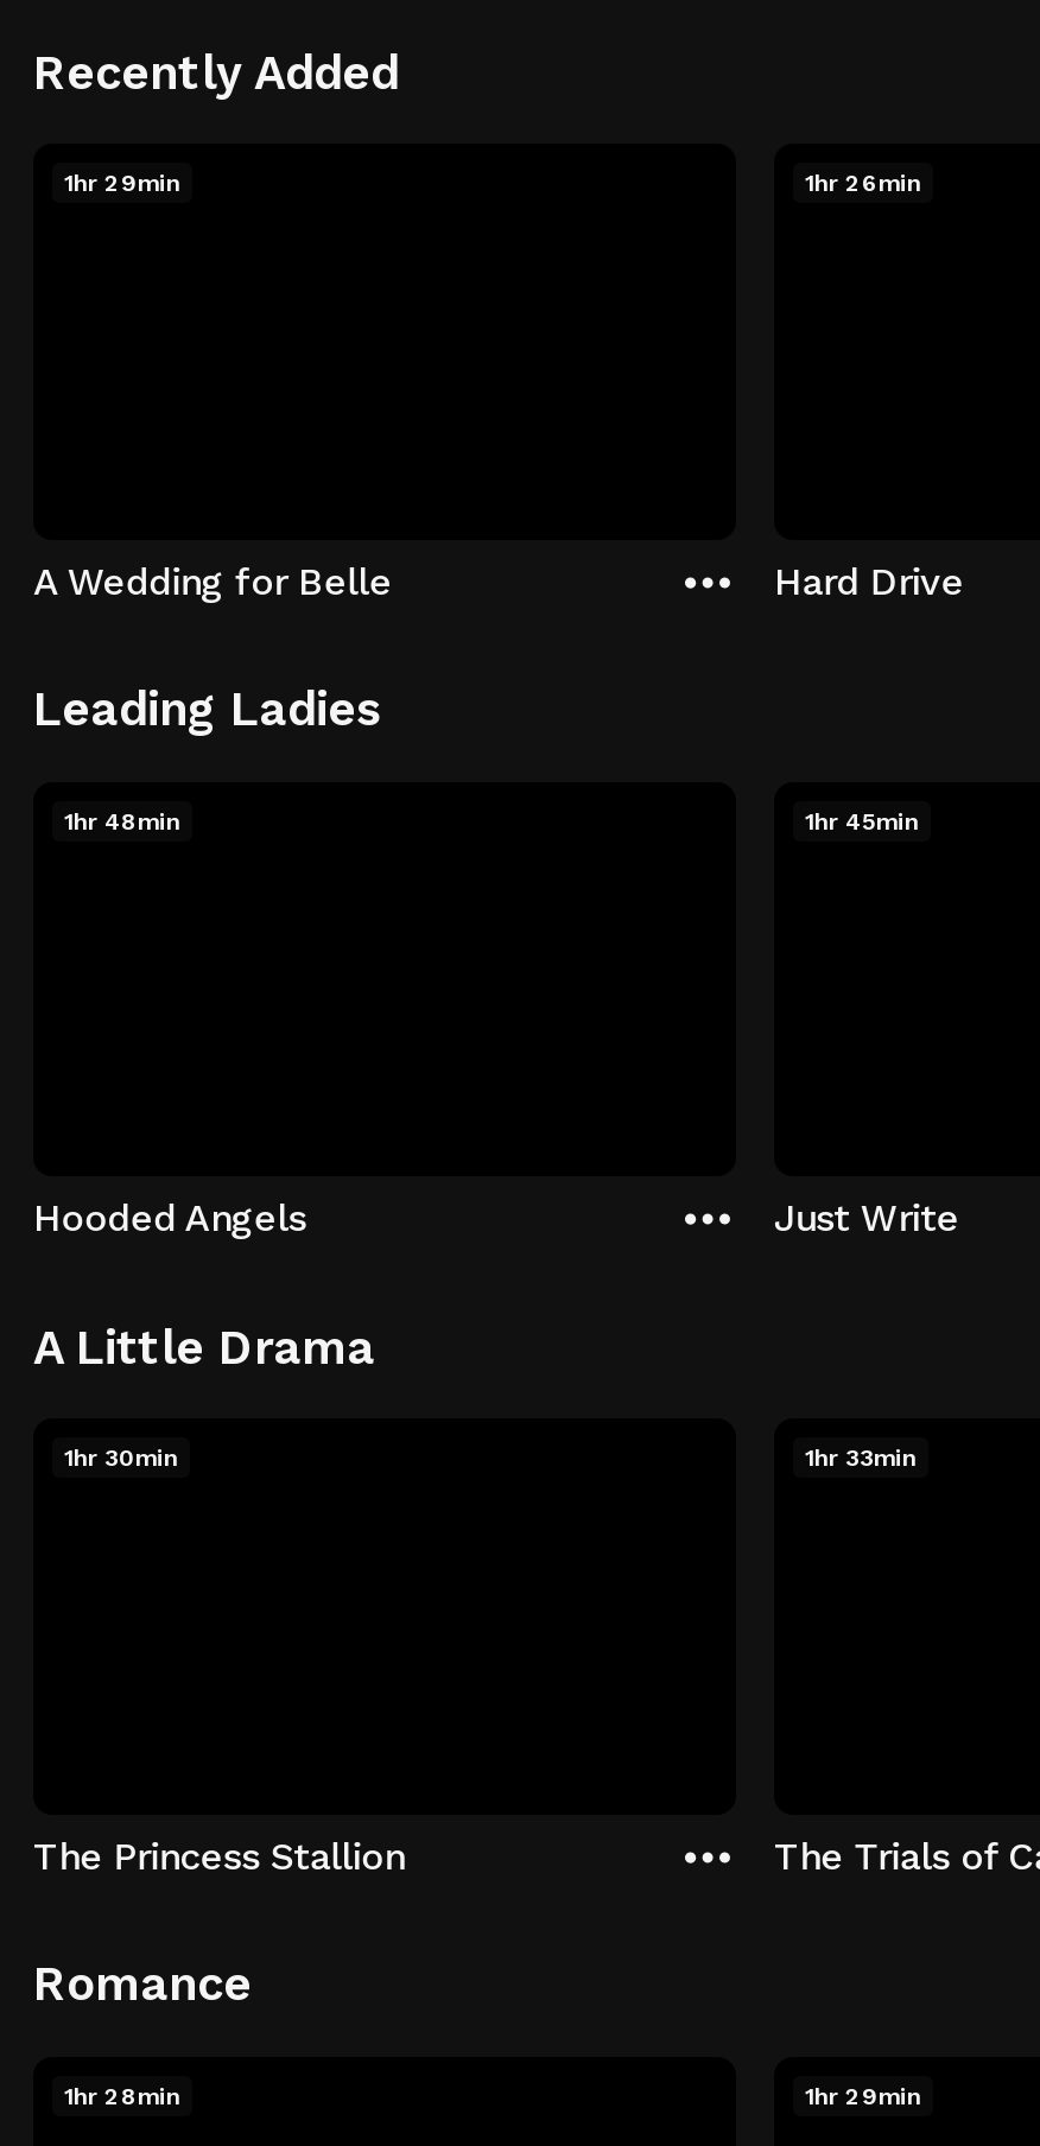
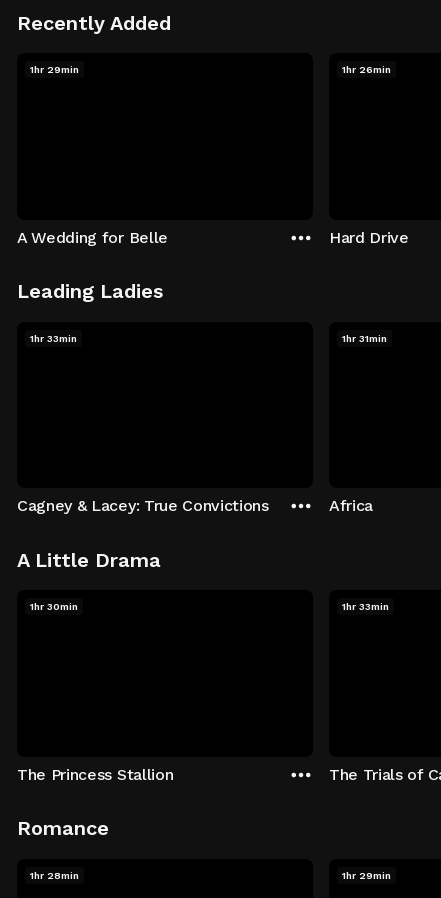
[64,807,180,833] 1hr 48min -> [30,332,77,343] 1hr 33min
[805,807,919,833] 1hr 45min -> [342,332,387,343] 1hr 31min
[33,1195,306,1240] Hooded Angels -> [17,496,269,515] Cagney & Lacey: True Convictions
[774,1195,959,1240] Just Write -> [329,496,373,515] Africa

